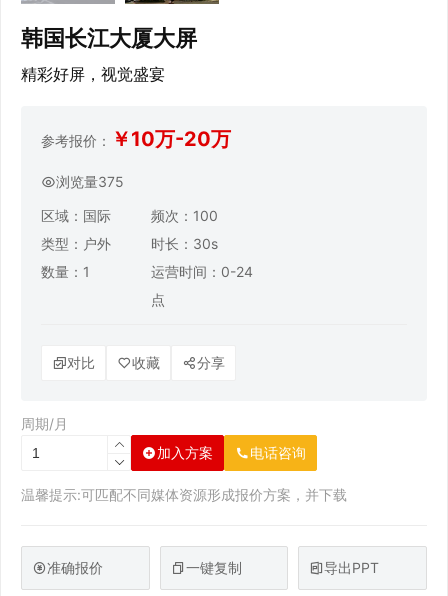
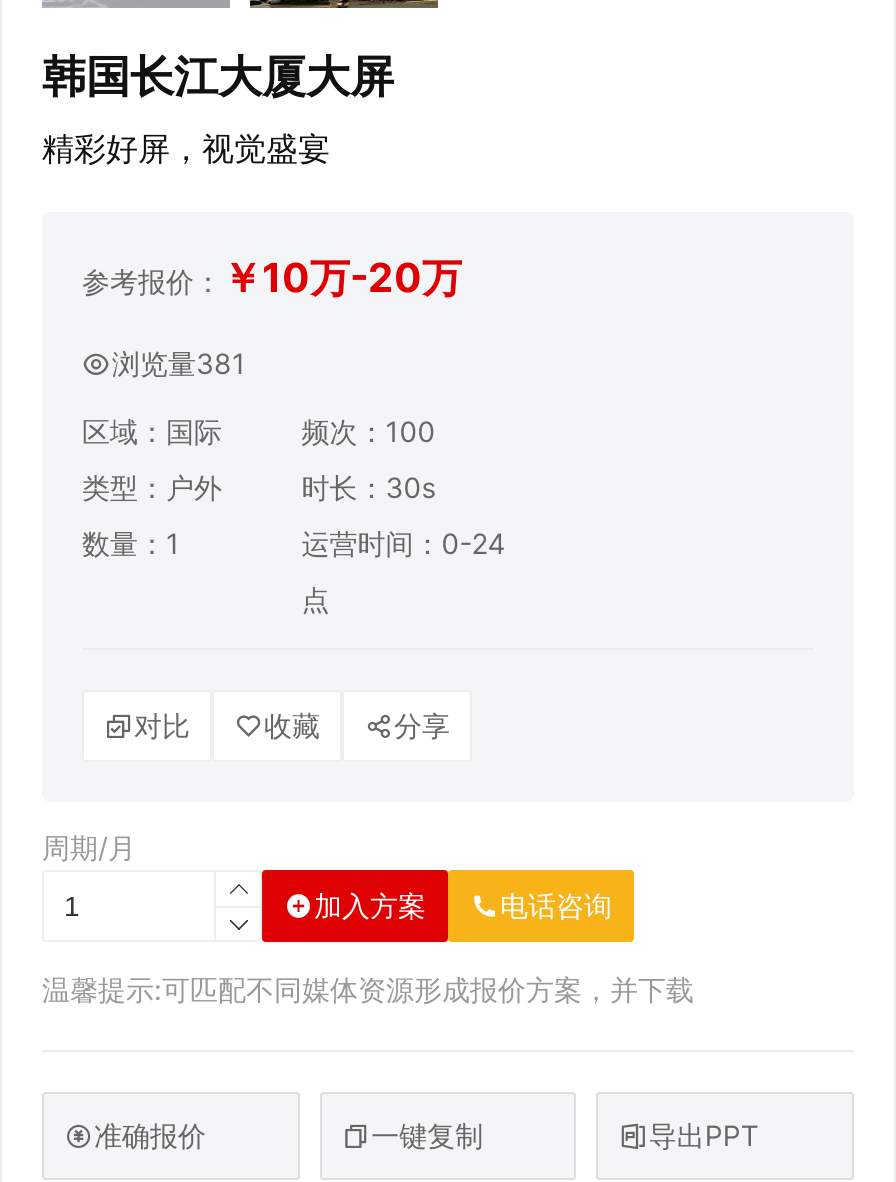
[56,173,124,190] 浏览量375 -> [112,346,246,380] 浏览量381

